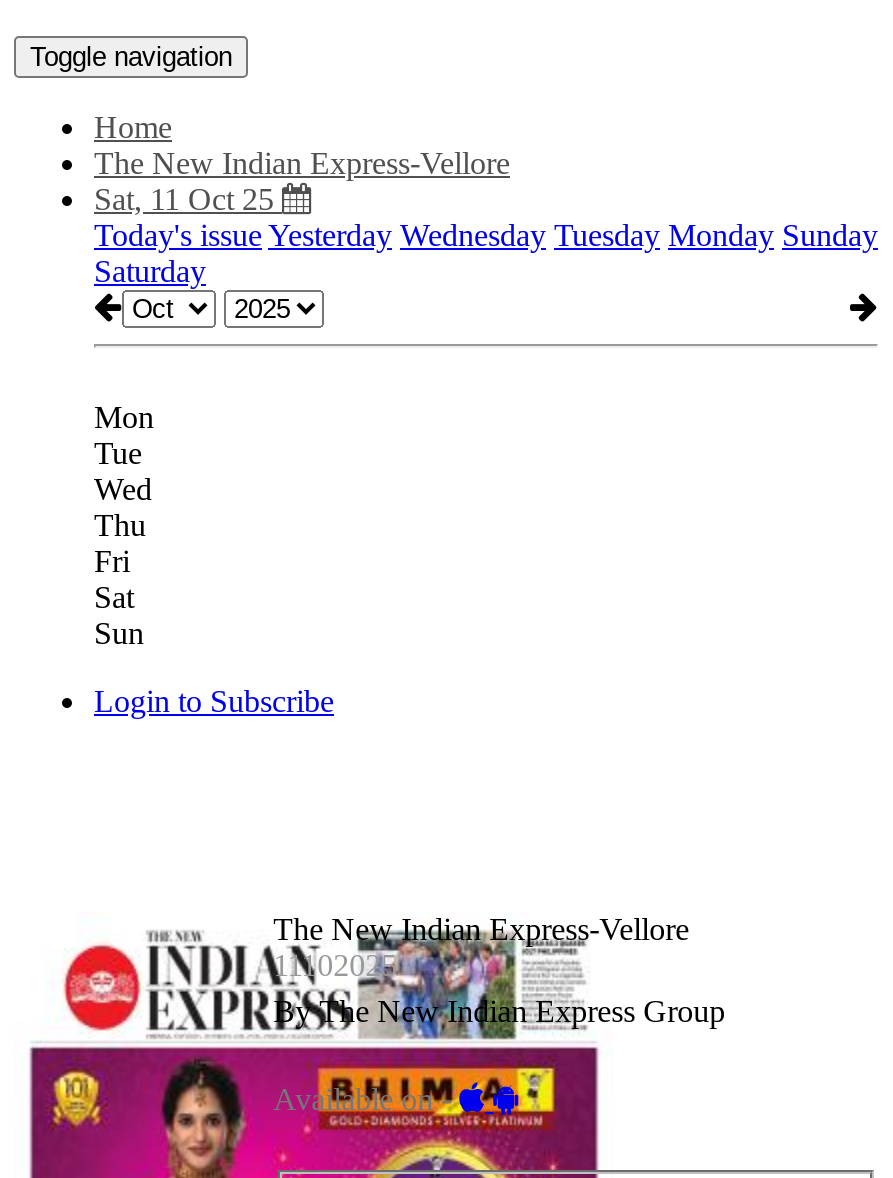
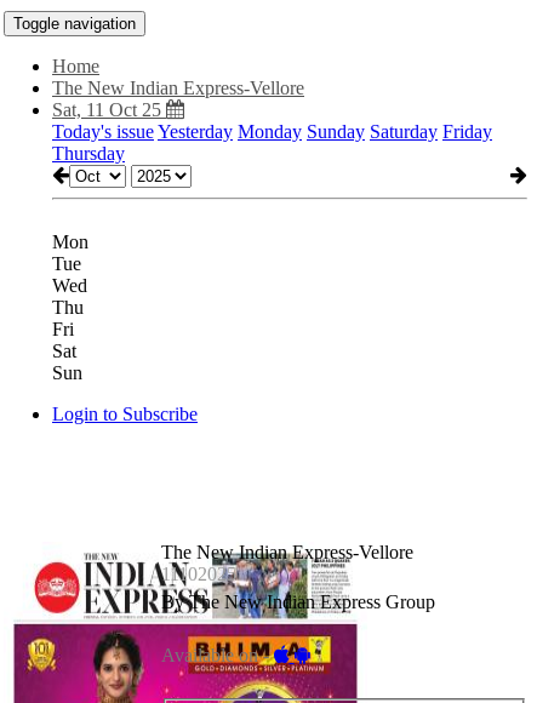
[94,218,878,288] Today's issue Yesterday Wednesday Tuesday Monday Sunday | Saturday -> [52,121,492,164] Today's issue Yesterday Monday Sunday Saturday Friday | Thursday

